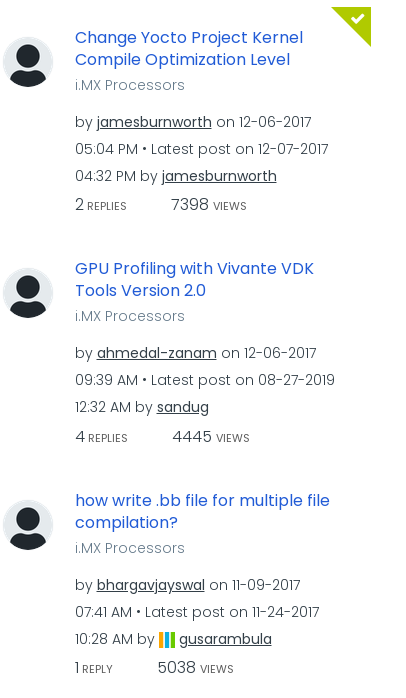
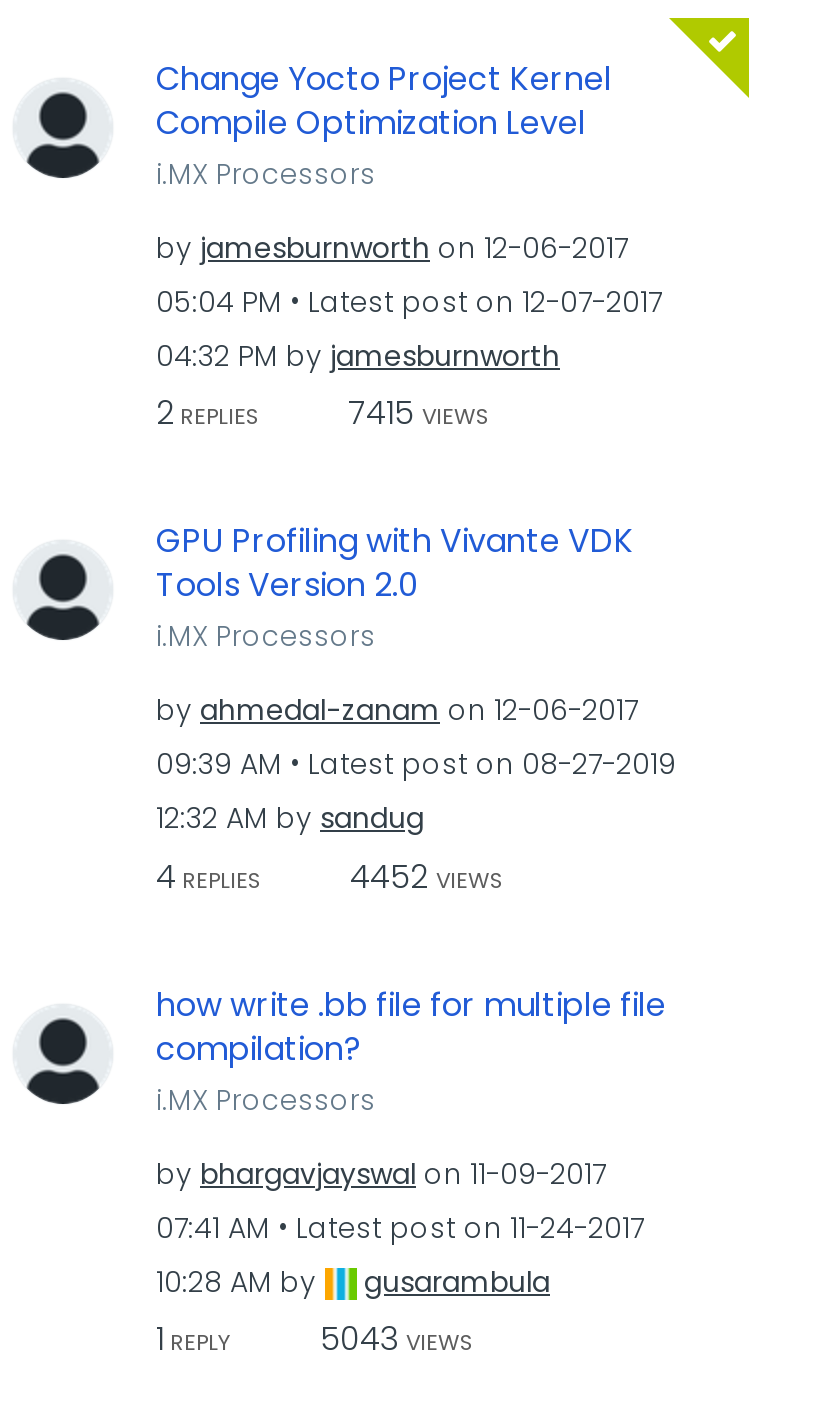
[74,193,246,216] 2 REPLIES 7398 VIEWS -> [156,390,490,436] 2 REPLIES 7415 VIEWS
[74,424,249,447] 4 REPLIES 4445 VIEWS -> [156,853,504,899] 4 REPLIES 4452 VIEWS
[74,656,233,679] 1 REPLY 5038 VIEWS -> [156,1316,474,1362] 1 REPLY 5043 VIEWS

